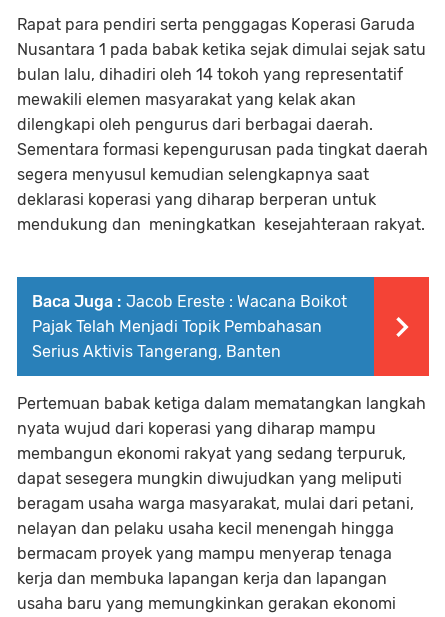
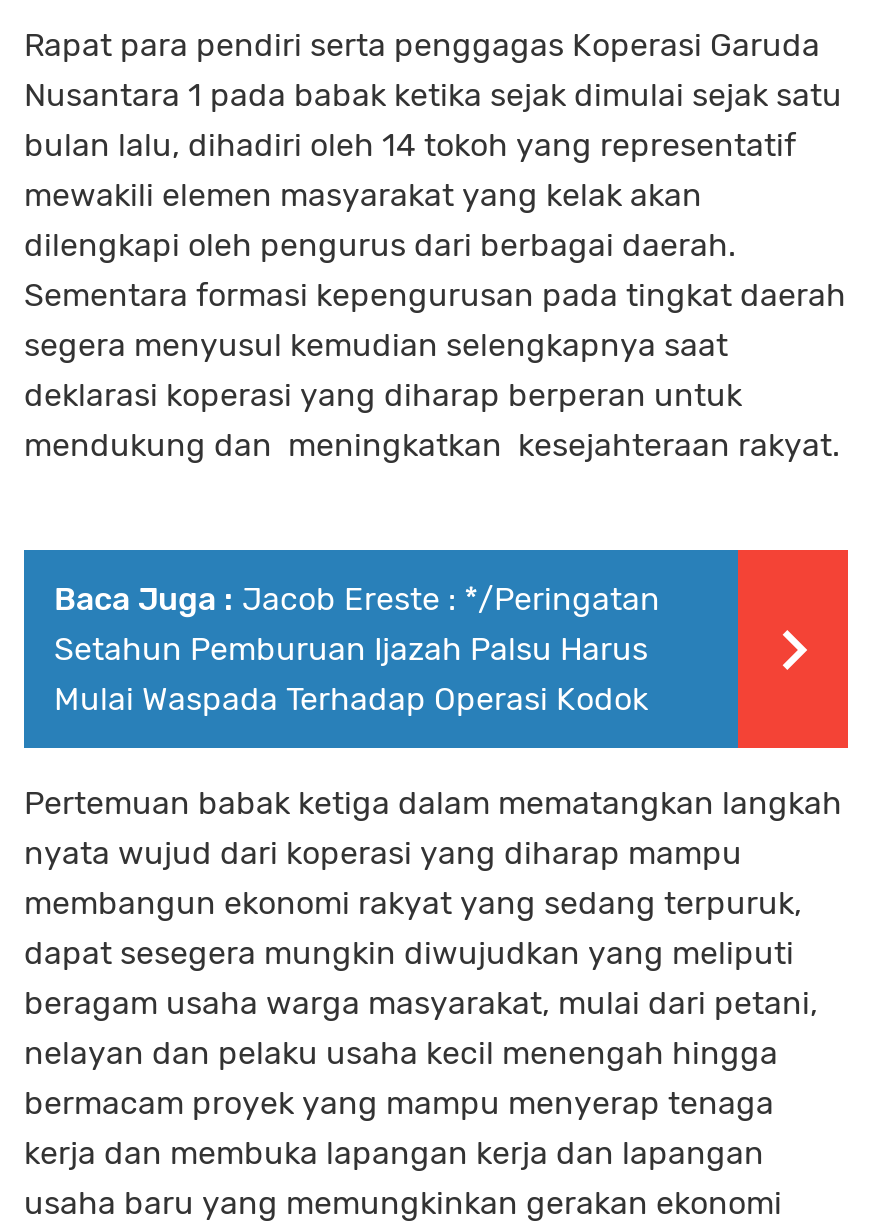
[32,292,347,361] Baca Juga : Jacob Ereste : Wacana Boikot | Pajak Telah Menjadi Topik Pembahasan | Serius Aktivis Tangerang, Banten -> [54,580,660,718] Baca Juga : Jacob Ereste : */Peringatan | Setahun Pemburuan Ijazah Palsu Harus | Mulai Waspada Terhadap Operasi Kodok

